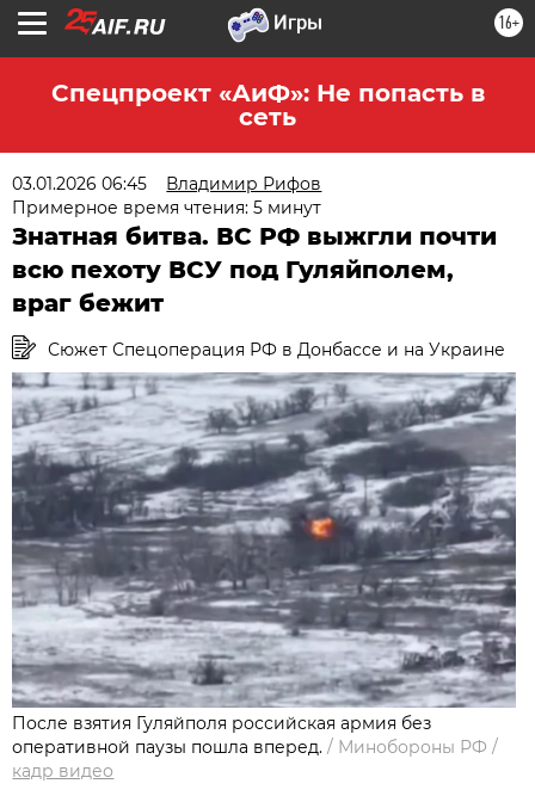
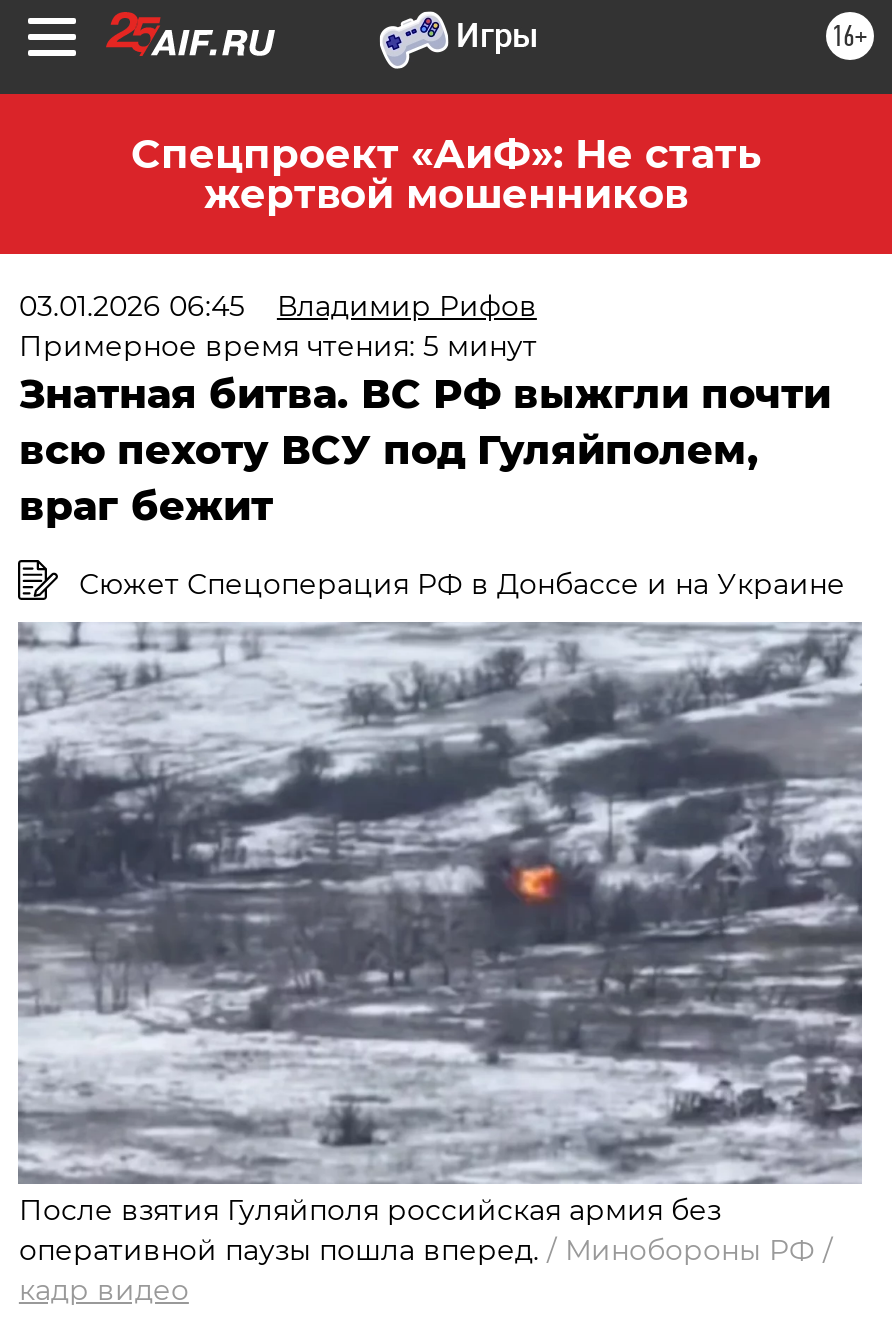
[51,79,484,131] Спецпроект «АиФ»: Не попасть в | сеть -> [131,130,761,218] Спецпроект «АиФ»: Не стать | жертвой мошенников

